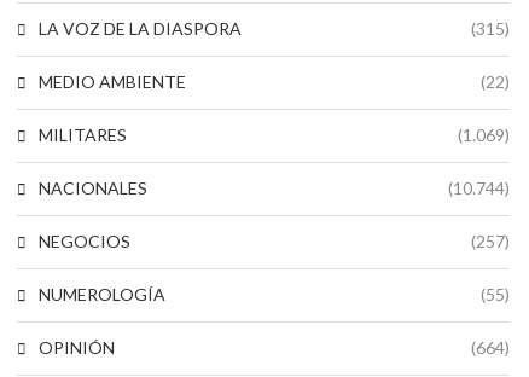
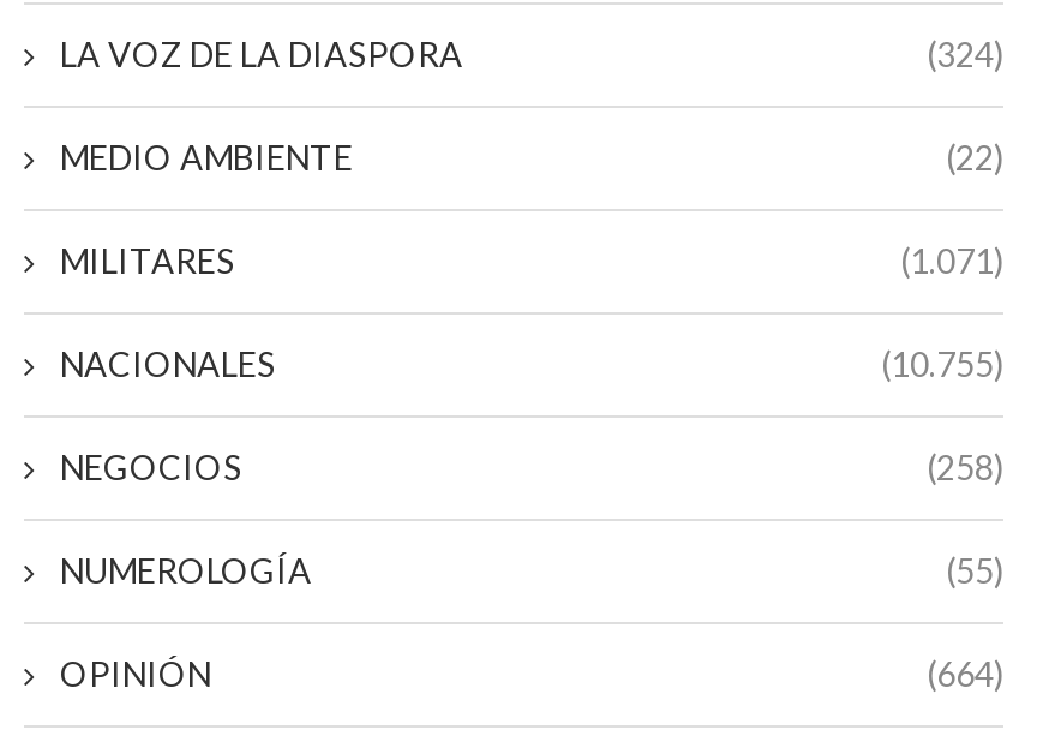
[471,18,510,39] (315) -> [927,34,1003,74] (324)
[458,124,510,145] (1.069) -> [900,240,1003,281] (1.071)
[448,178,510,198] (10.744) -> [881,343,1003,384] (10.755)
[471,231,510,251] (257) -> [927,447,1003,487] (258)

